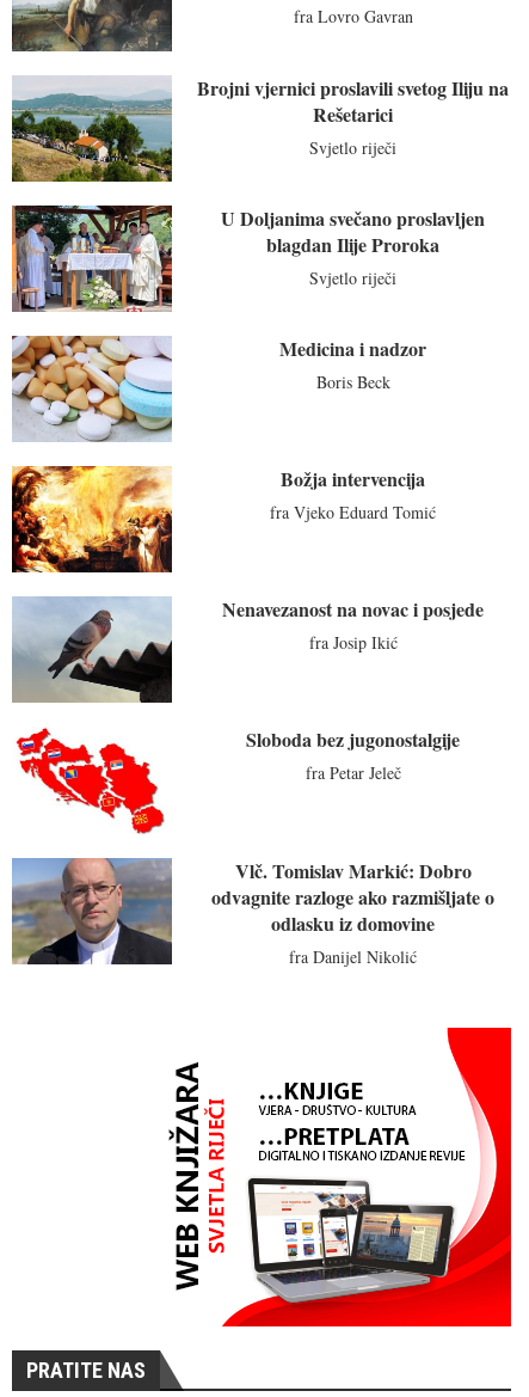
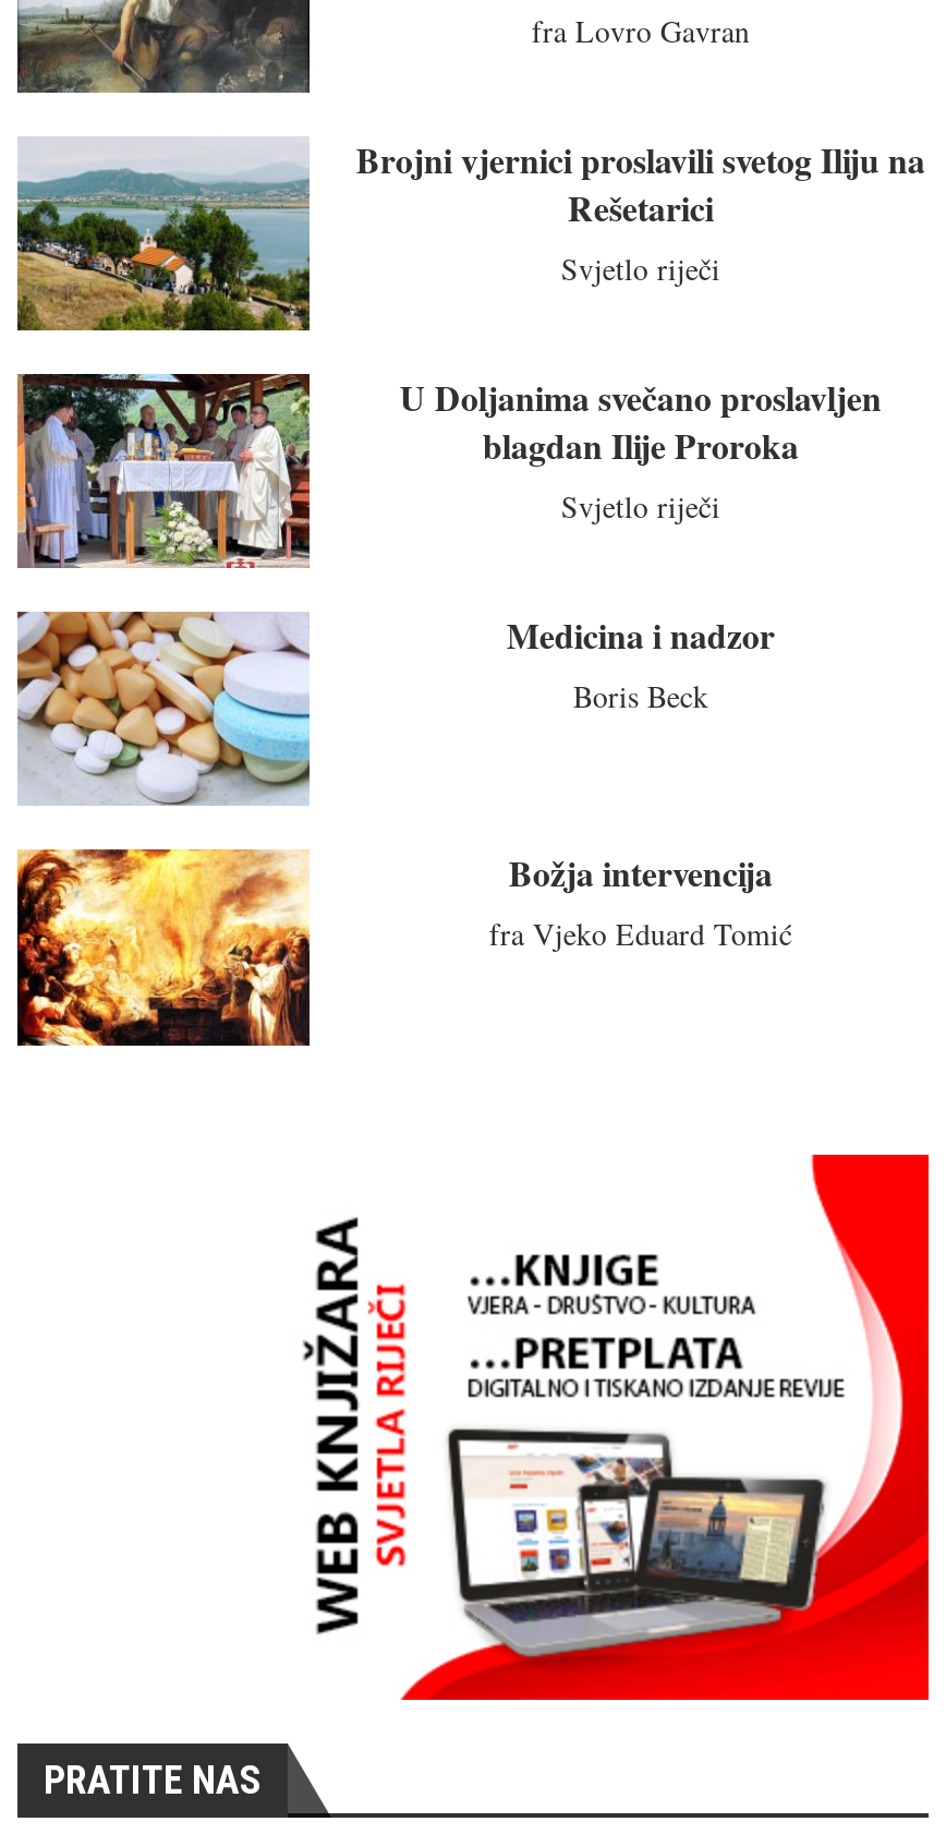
[11,596,173,704] [image] -> none
[223,595,484,654] Nenavezanost na novac i posjede | fra Josip Ikić -> none
[16,729,171,834] [image] -> none
[246,726,460,784] Sloboda bez jugonostalgije | fra Petar Jeleč -> none
[11,856,495,967] [image] | Vlč. Tomislav Markić: Dobro | odvagnite razloge ako razmišljate o | odlasku iz domovine | fra Danijel Nikolić -> none

